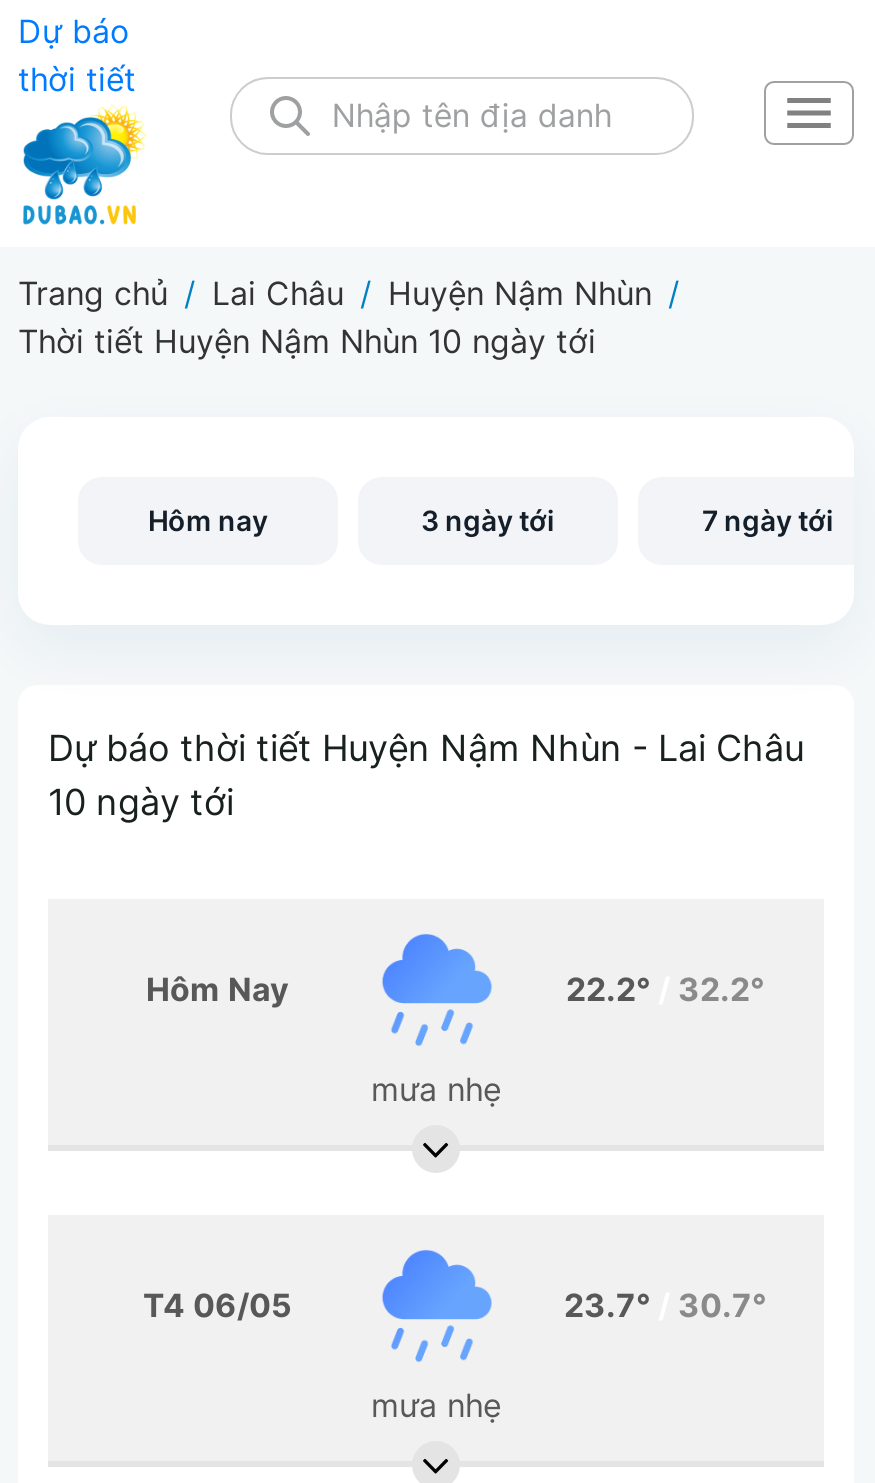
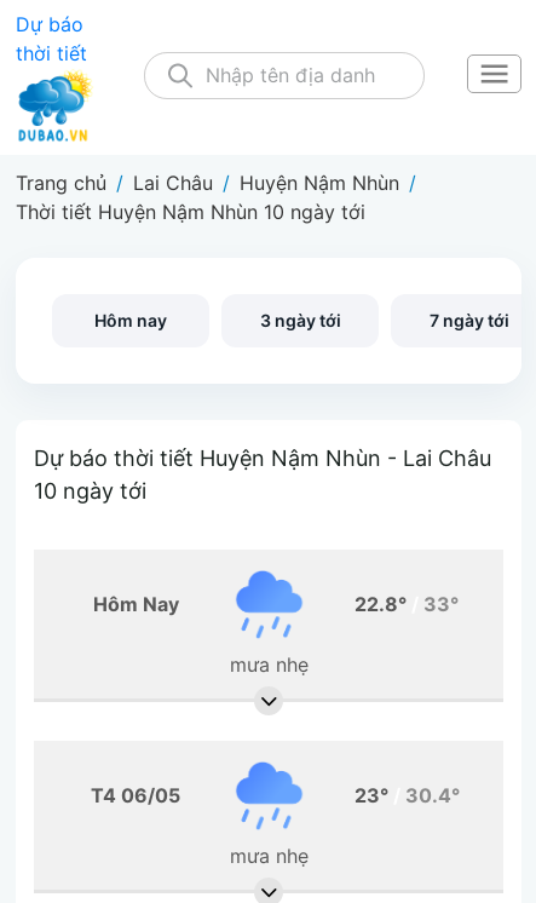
[566,969,764,1009] 22.2° / 32.2° -> [355,592,459,616] 22.8° / 33°
[564,1285,766,1325] 23.7° / 30.7° -> [355,783,460,807] 23° / 30.4°

